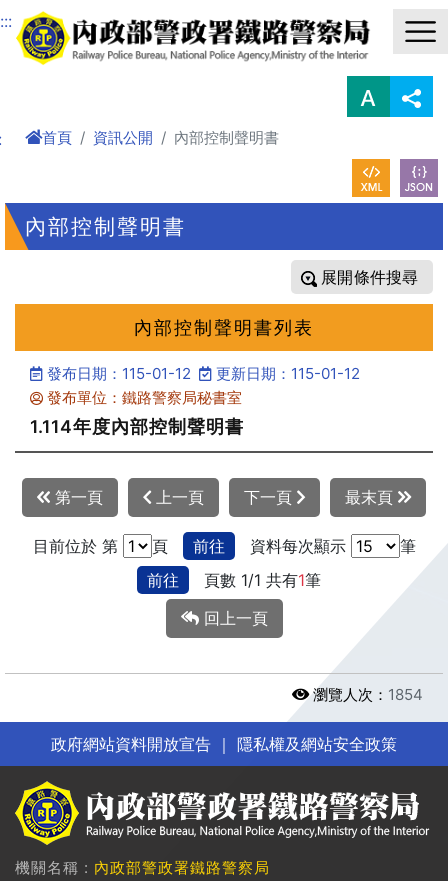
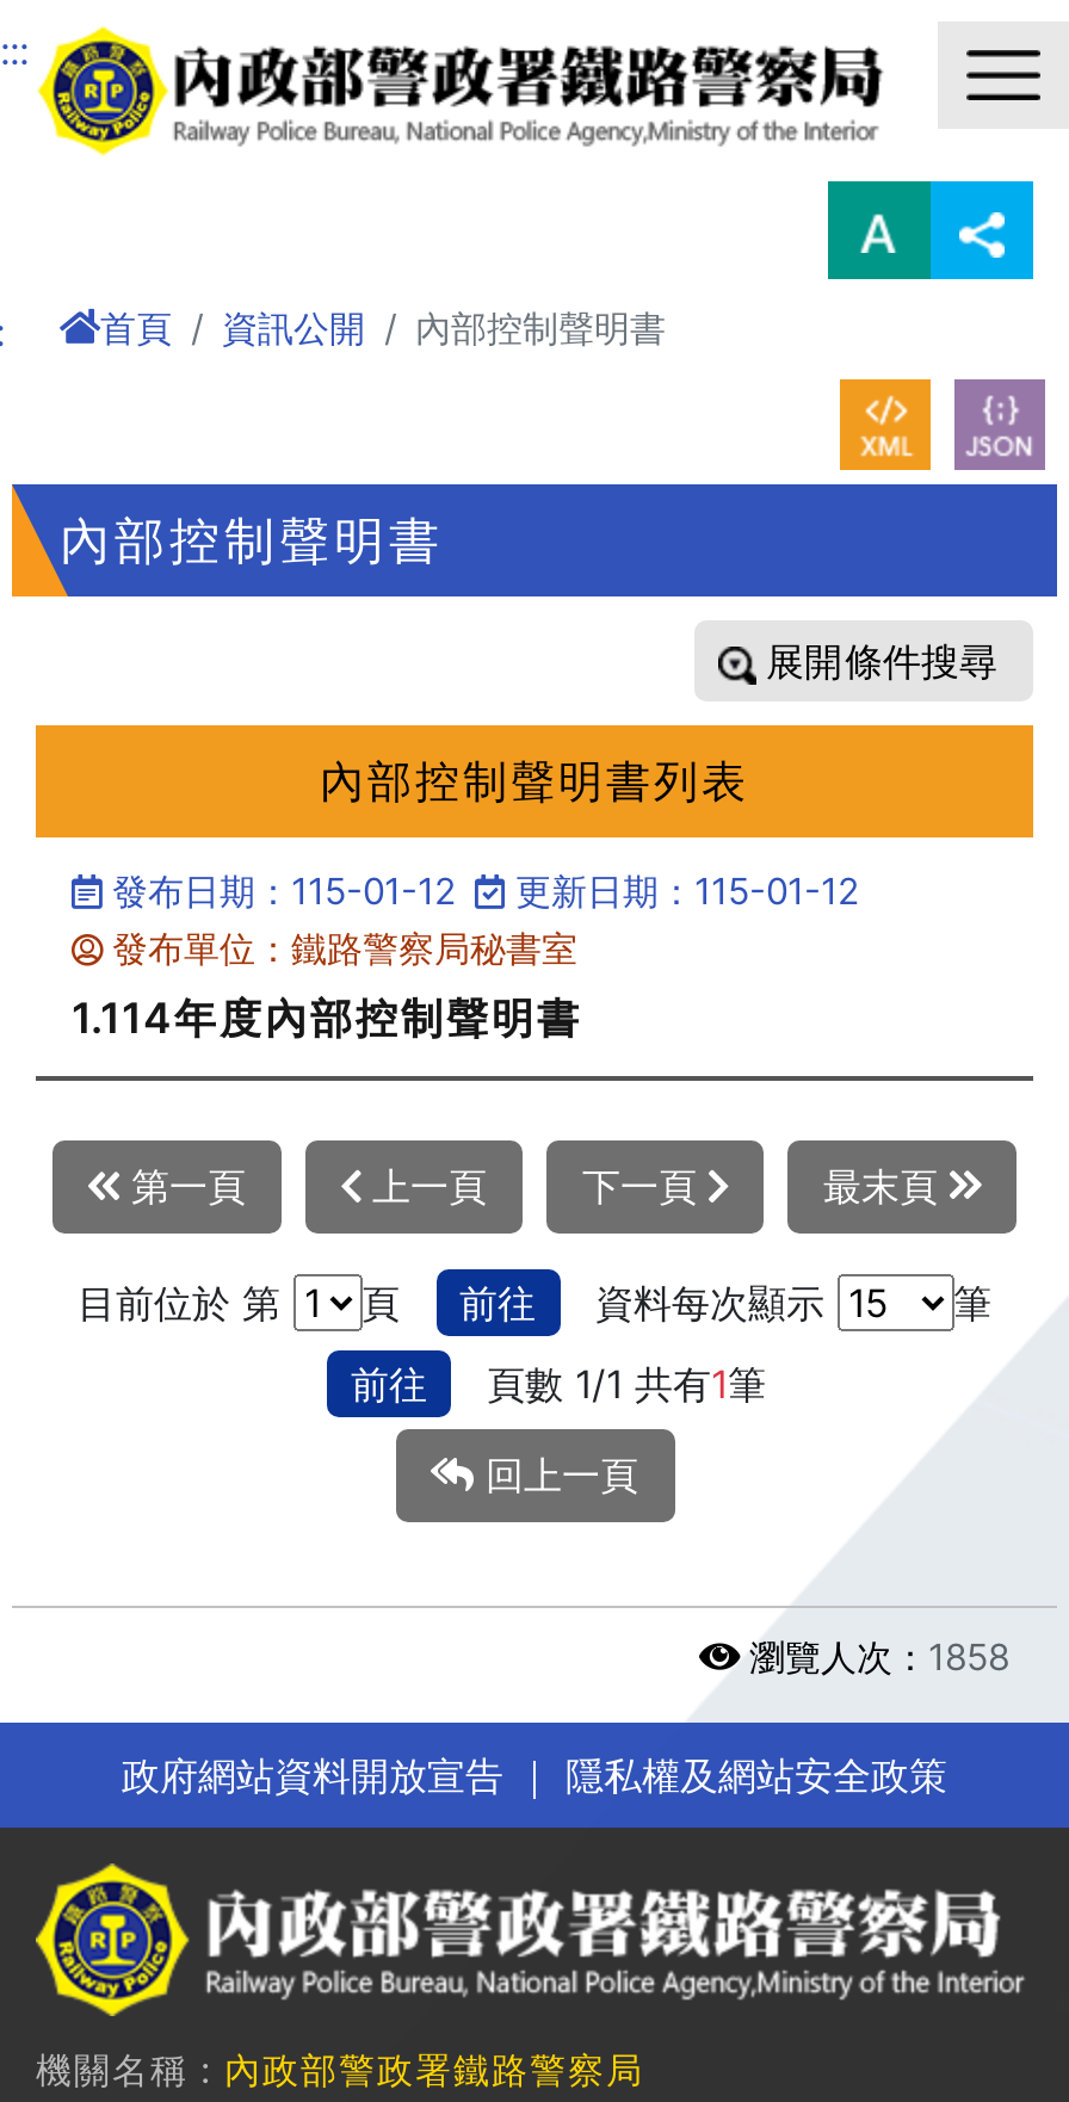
[309,685,423,704] 瀏覽人次：1854 -> [740,1635,1009,1681] 瀏覽人次：1858

